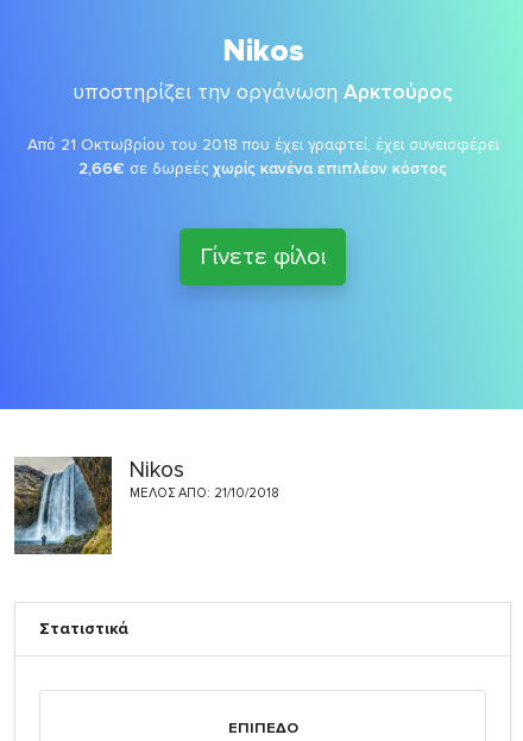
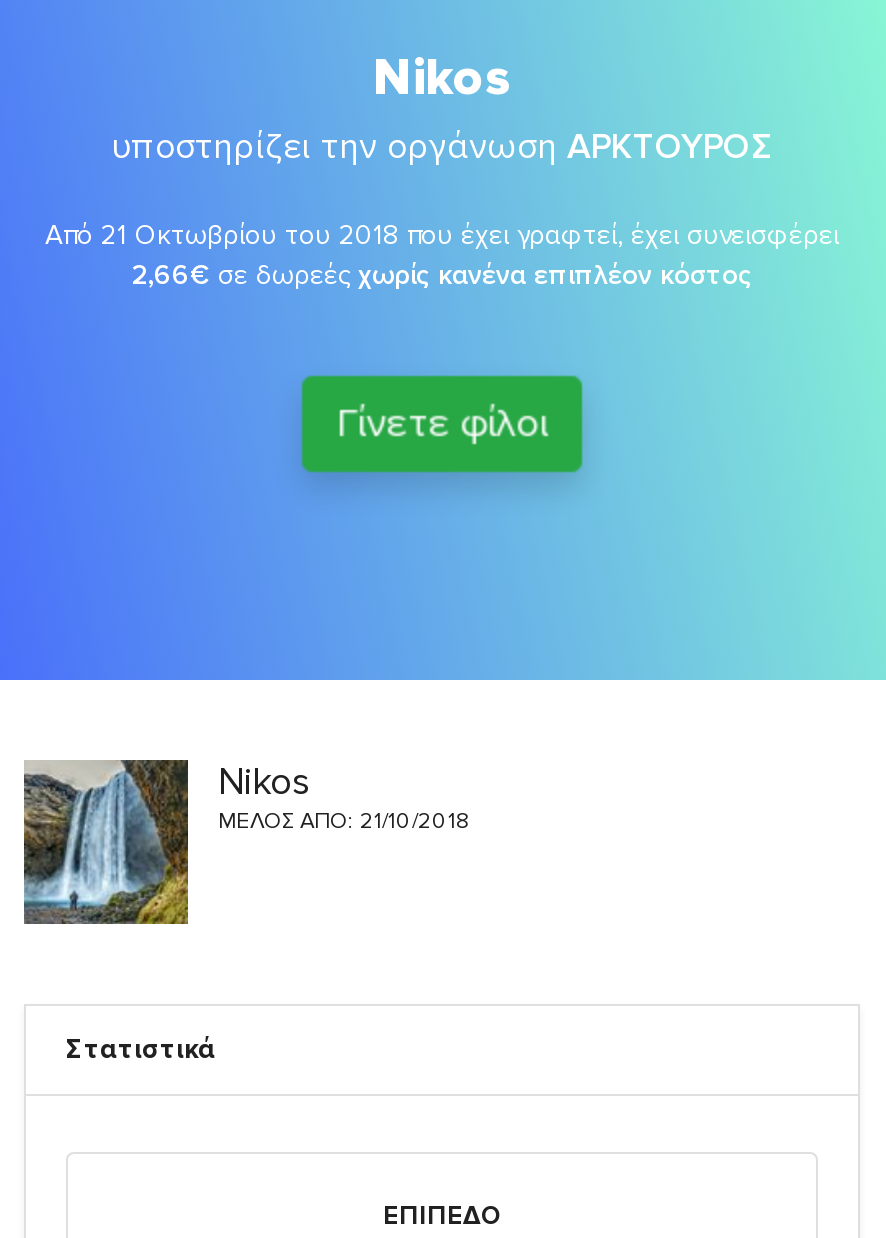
[73,80,453,105] υποστηρίζει την οργάνωση Αρκτούρος -> [111,126,773,168] υποστηρίζει την οργάνωση ΑΡΚΤΟΥΡΟΣ

